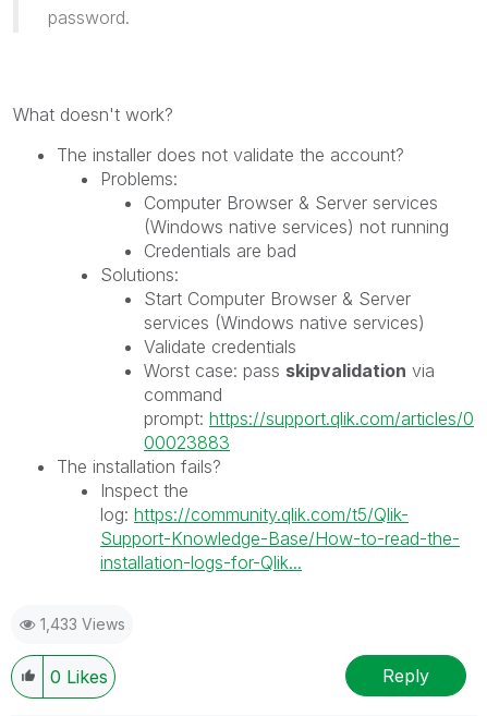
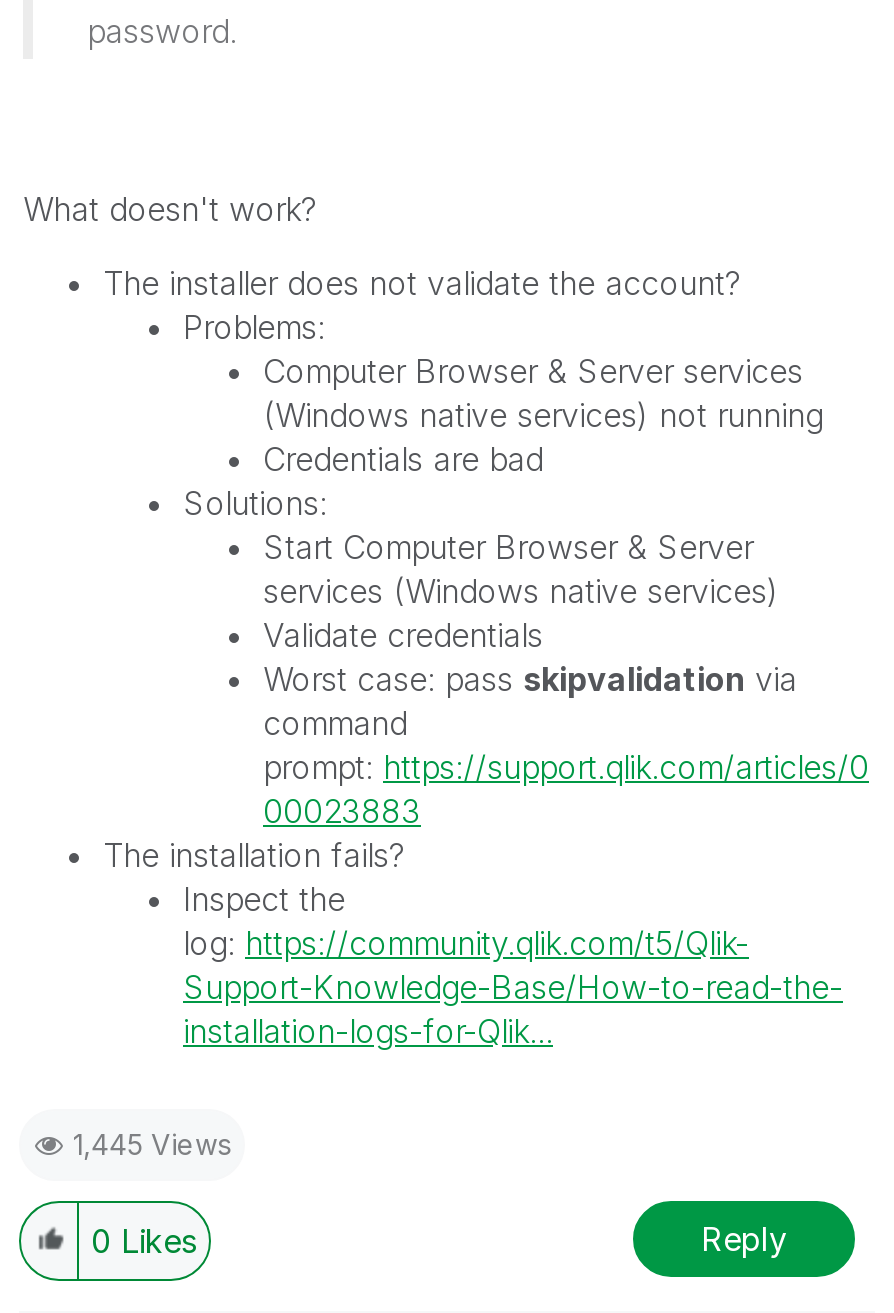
[40,615,125,633] 1,433 Views -> [73,1127,231,1161] 1,445 Views

